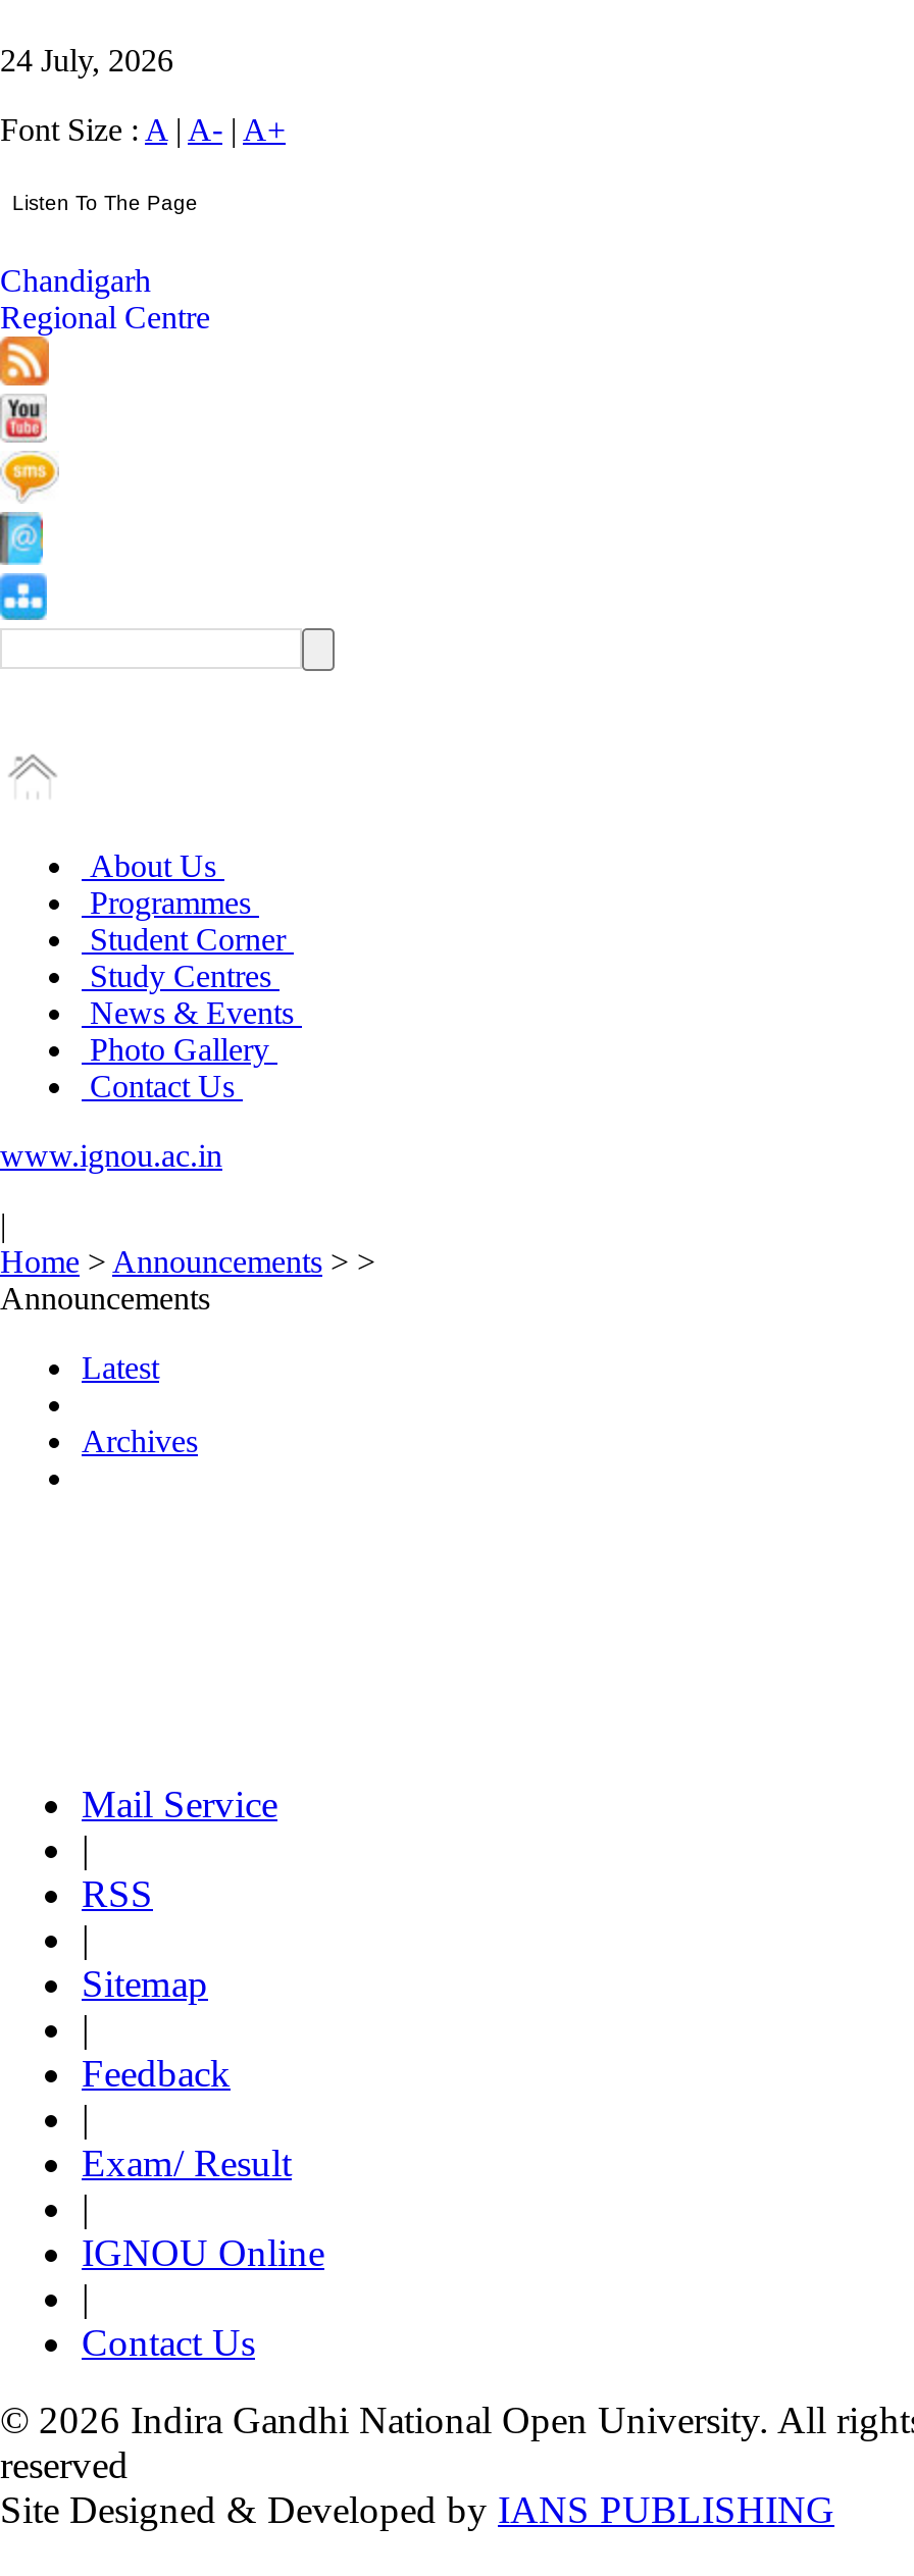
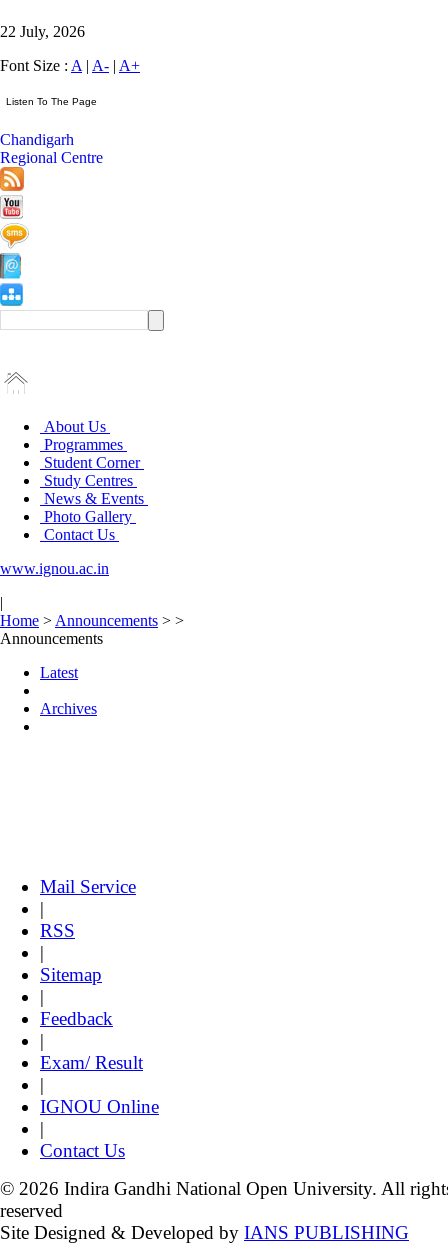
[0,43,173,78] 24 July, 2026 -> [0,23,85,40] 22 July, 2026

